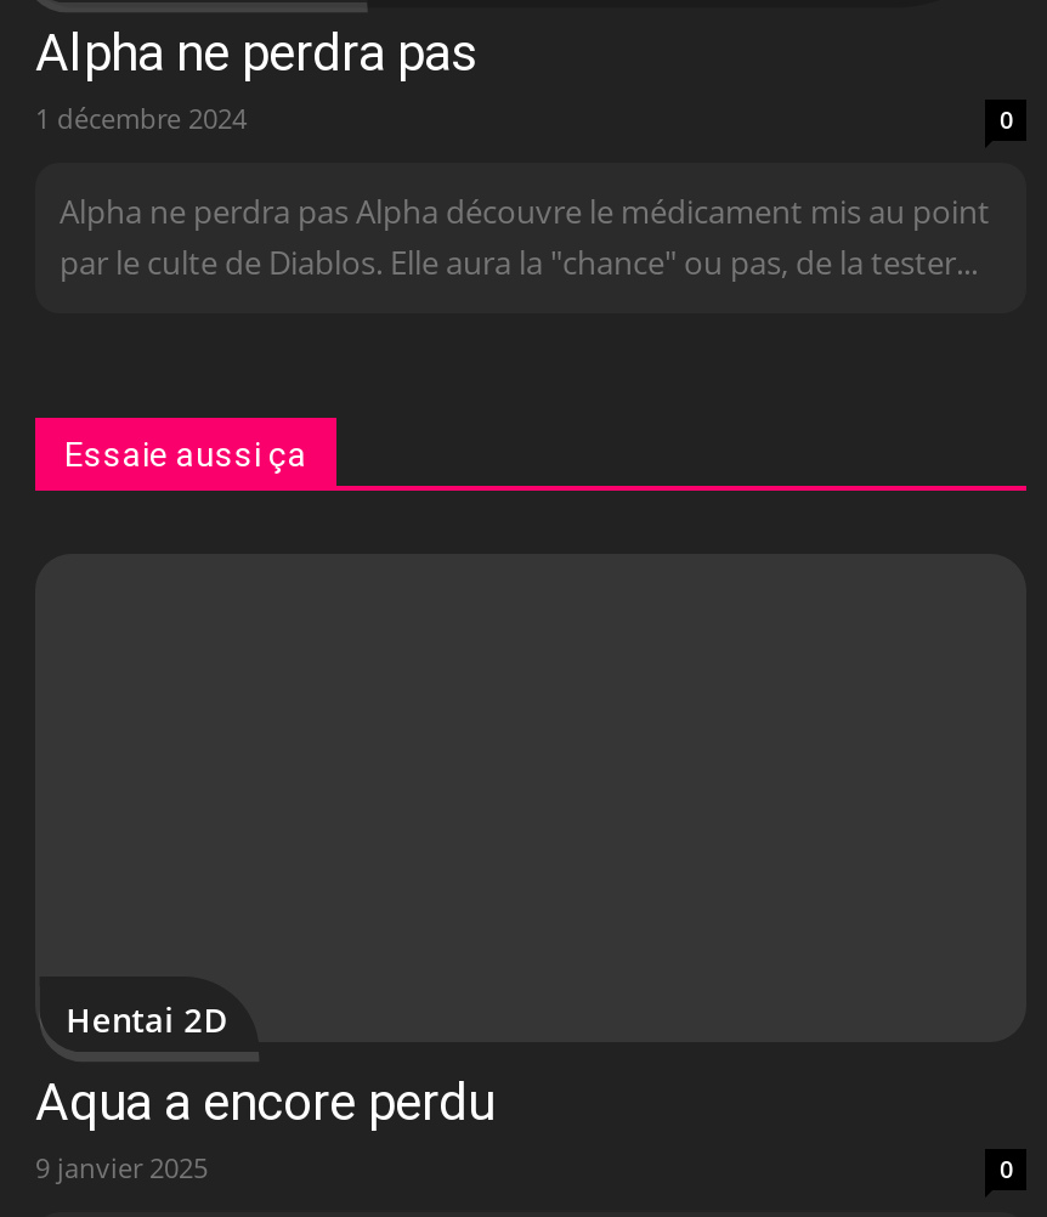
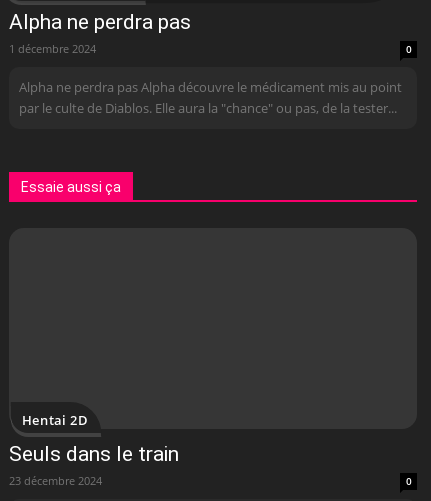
[35,1074,494,1186] Aqua a encore perdu | 9 janvier 2025 -> [9,442,179,488] Seuls dans le train | 23 décembre 2024

